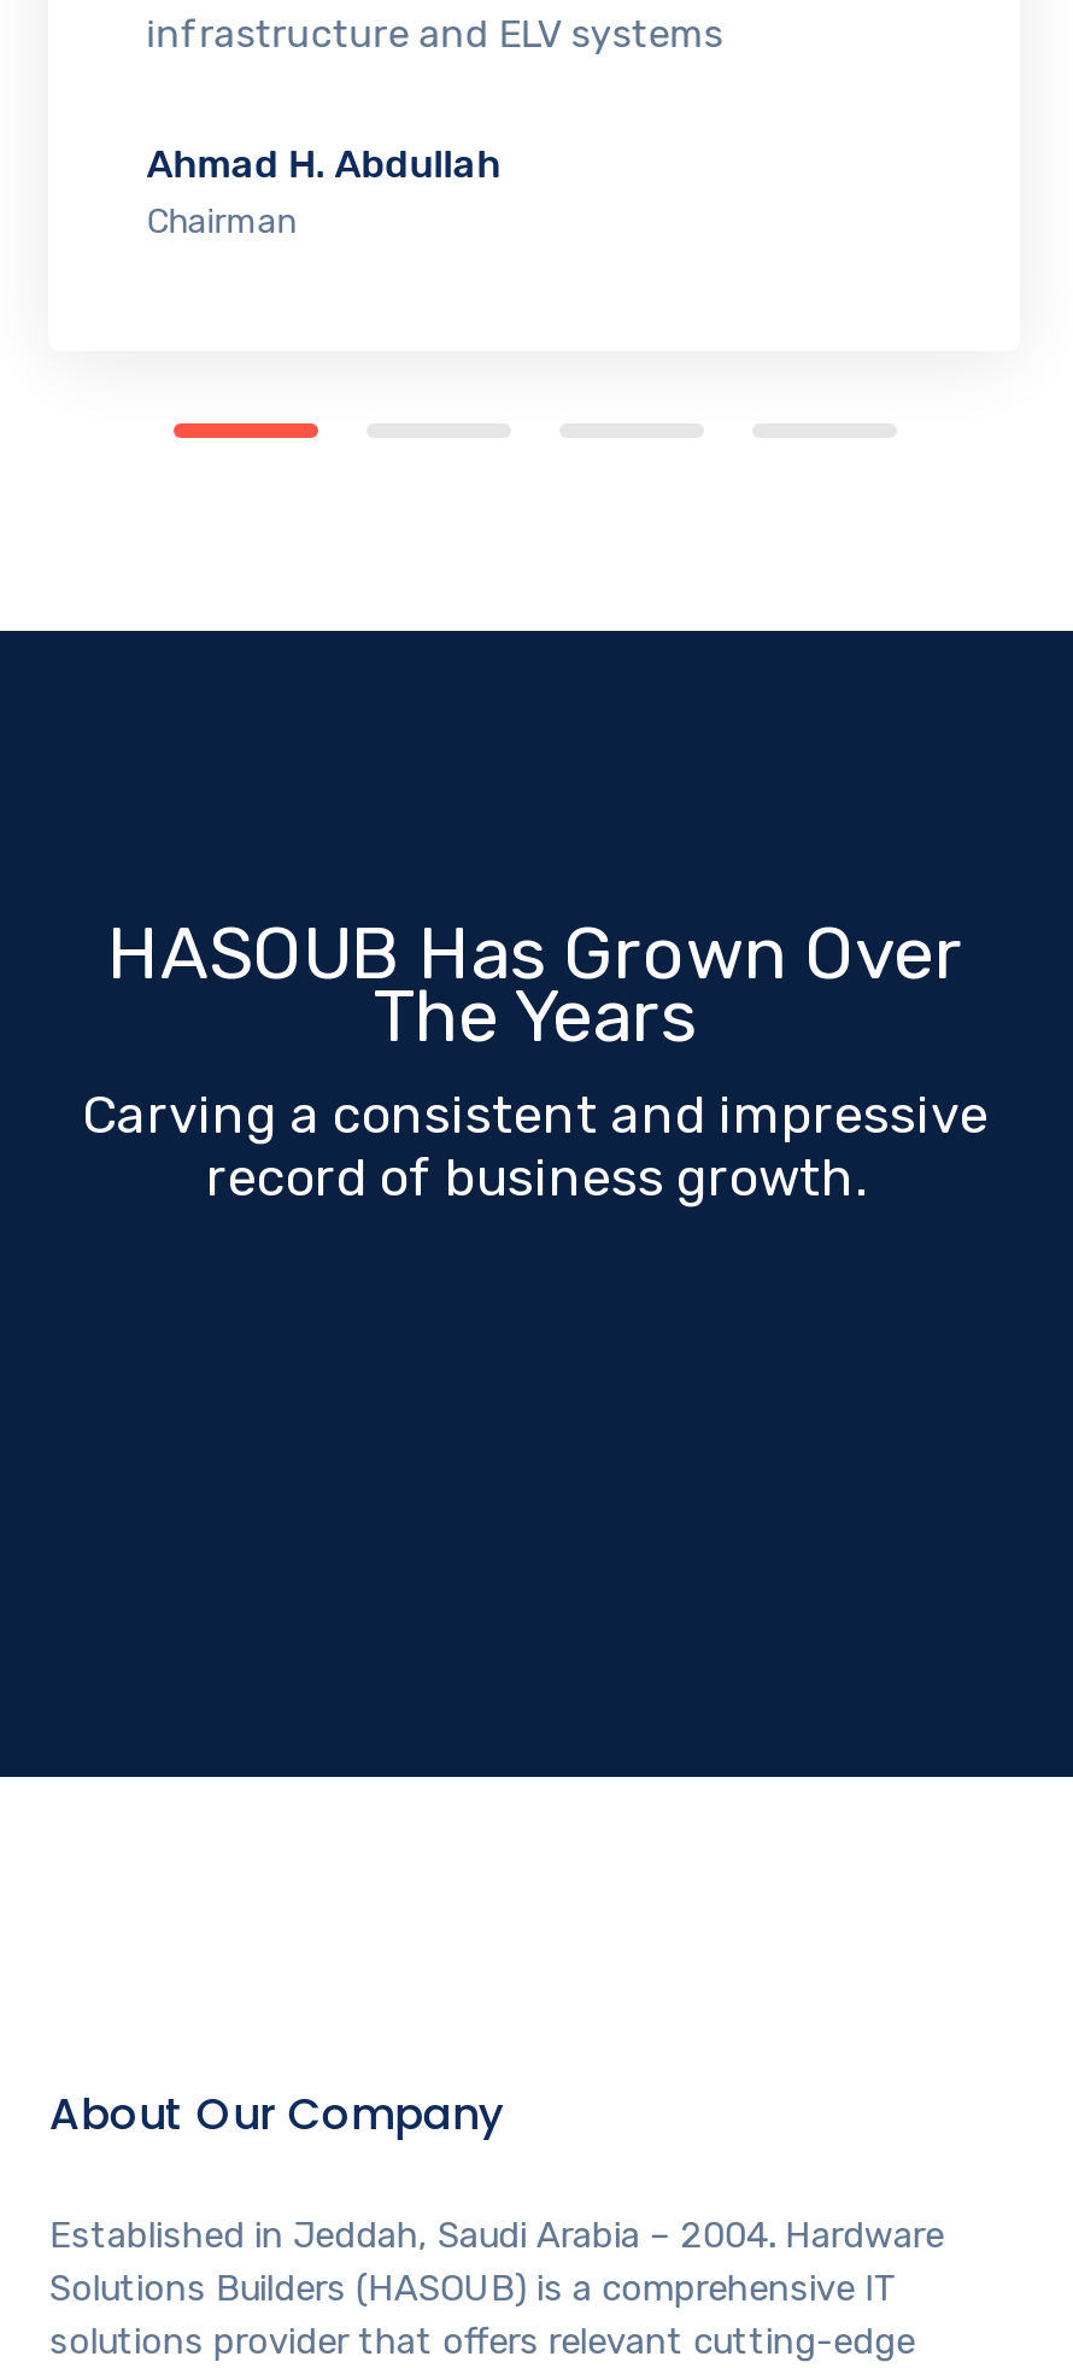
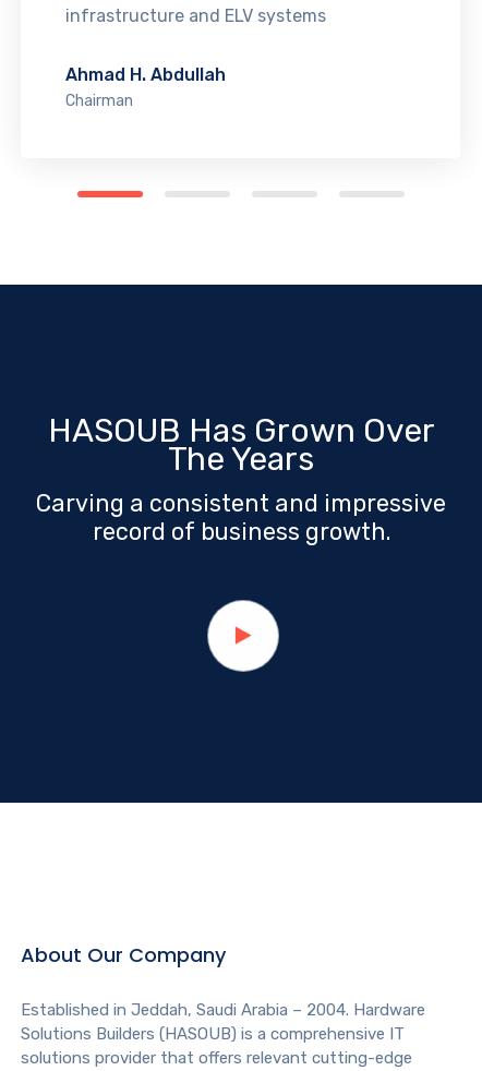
none -> [206,599,280,673] [image]

